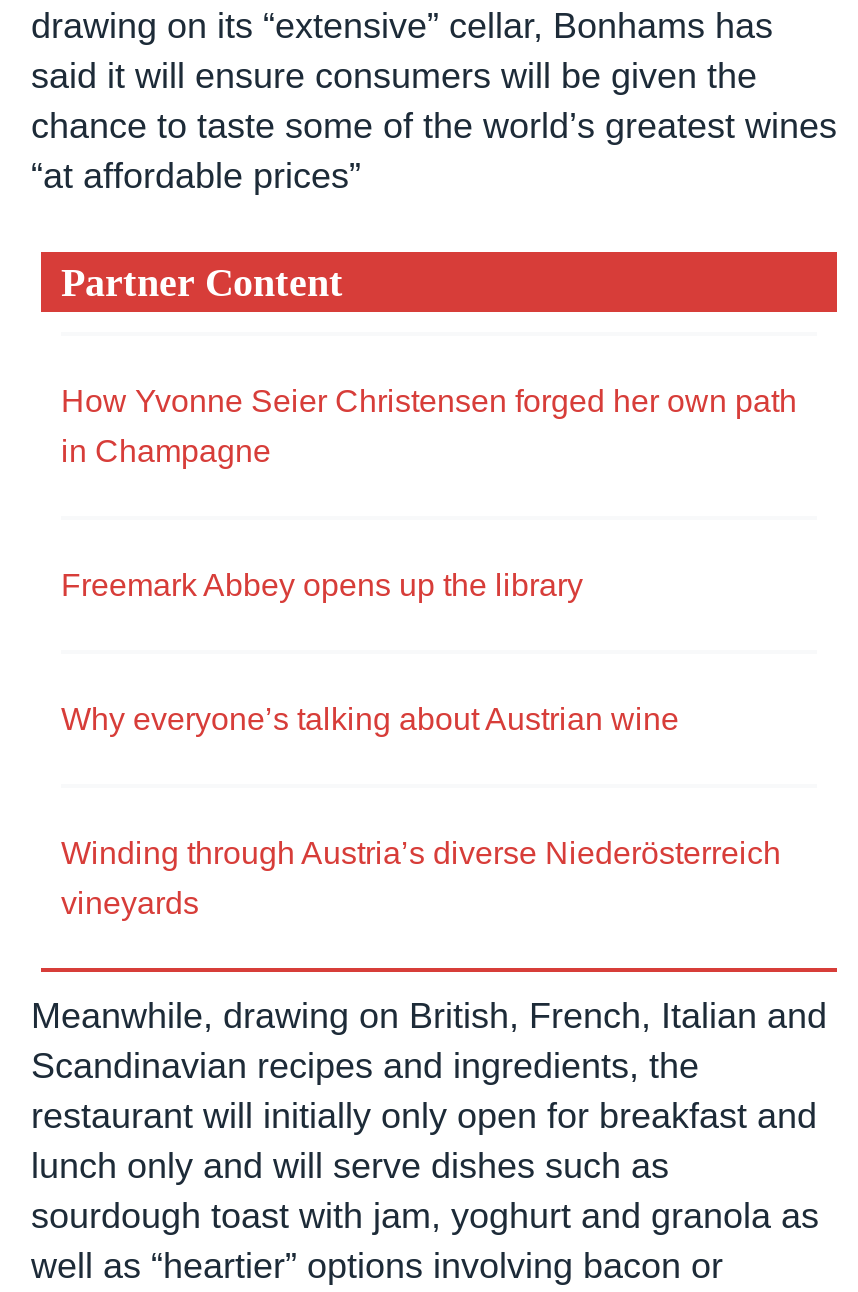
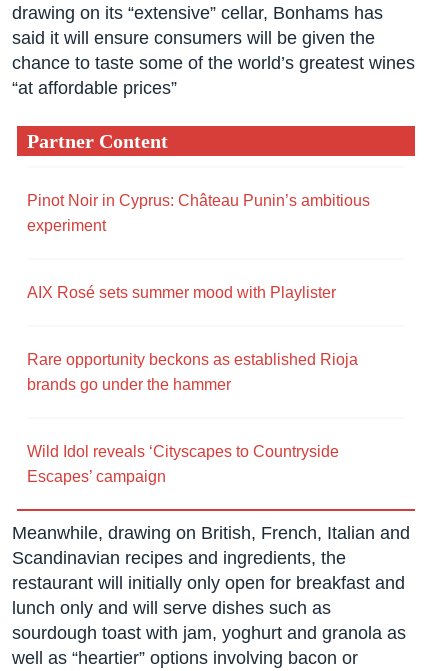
[61,385,797,469] How Yvonne Seier Christensen forged her own path | in Champagne -> [27,192,370,234] Pinot Noir in Cyprus: Château Punin’s ambitious | experiment
[61,569,583,603] Freemark Abbey opens up the library -> [27,284,336,301] AIX Rosé sets summer mood with Playlister
[61,703,679,737] Why everyone’s talking about Austrian wine -> [27,351,358,393] Rare opportunity beckons as established Rioja | brands go under the hammer
[61,837,781,921] Winding through Austria’s diverse Niederösterreich | vineyards -> [27,443,339,485] Wild Idol reveals ‘Cityscapes to Countryside | Escapes’ campaign

